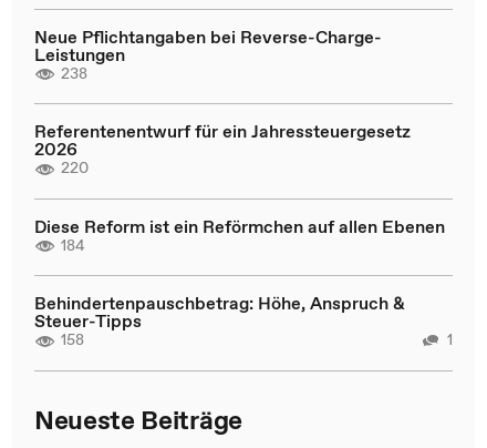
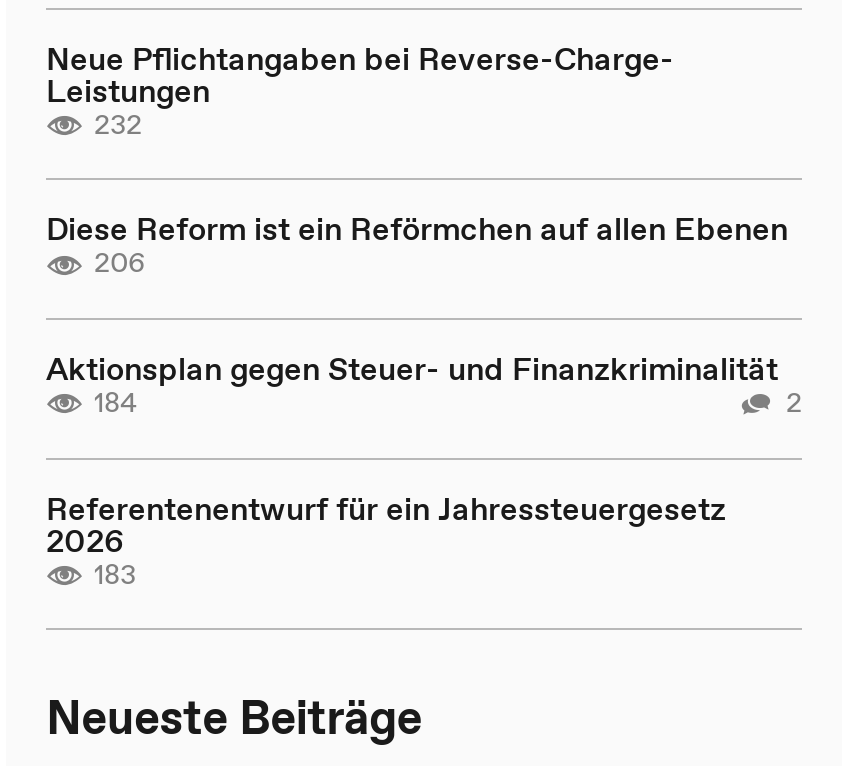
[61,62,87,84] 238 -> [46,103,802,421] 232 | 206 | Aktionsplan gegen Steuer- und Finanzkriminalität | 2
moved [34,119,411,161] -> [46,485,726,561]: Referentenentwurf für ein Jahressteuergesetz | 2026
[34,156,453,350] 220 | Behindertenpauschbetrag: Höhe, Anspruch & | Steuer-Tipps | 158 | 1 -> [94,553,136,593] 183
moved [34,213,445,256] -> [46,206,788,421]: Diese Reform ist ein Reförmchen auf allen Ebenen | 184

